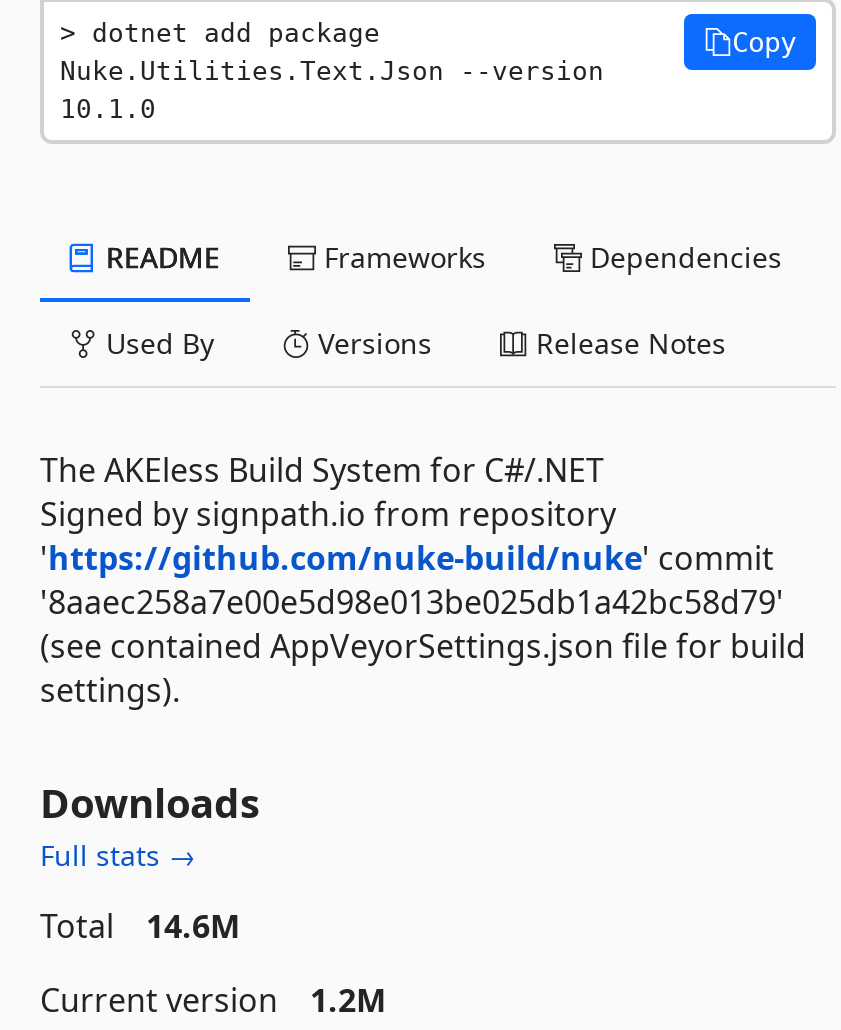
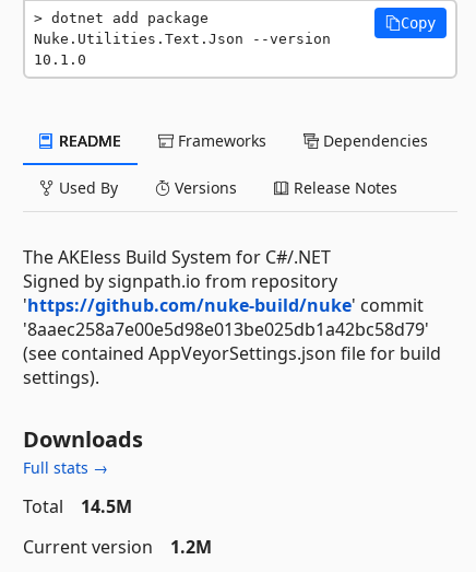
[40,903,240,947] Total 14.6M -> [23,494,132,518] Total 14.5M

